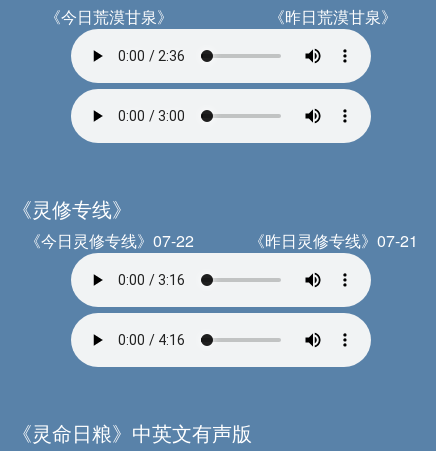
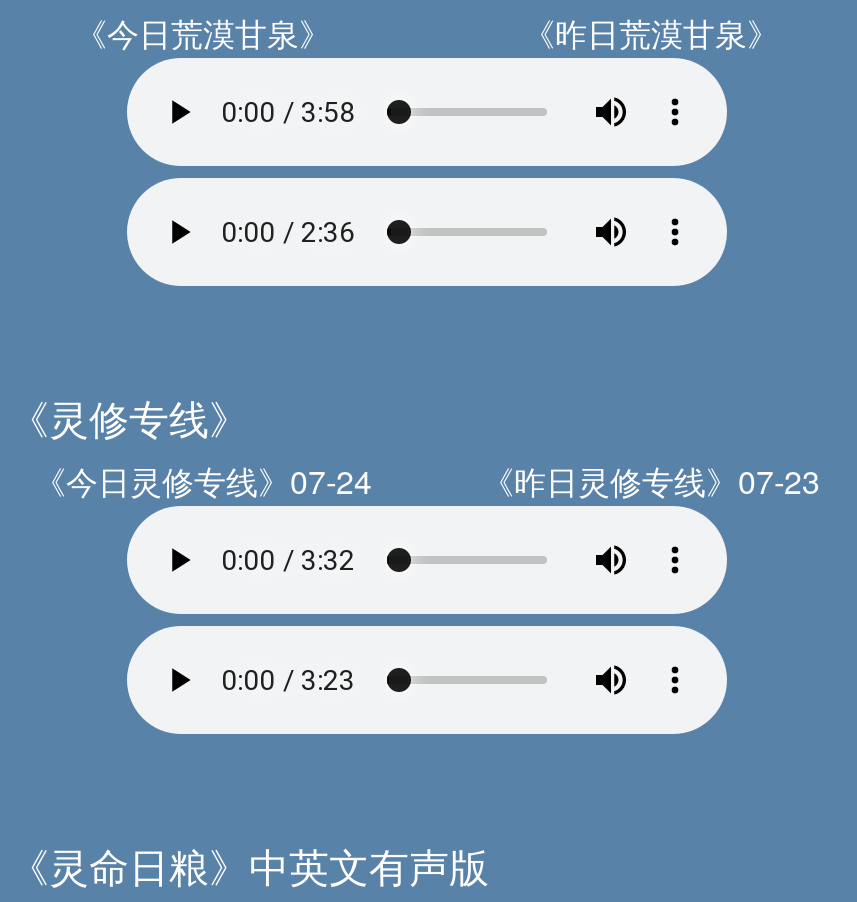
[24,229,193,252] 《今日灵修专线》07-22 -> [34,458,372,504] 《今日灵修专线》07-24
[248,229,417,252] 《昨日灵修专线》07-21 -> [482,458,820,504] 《昨日灵修专线》07-23

